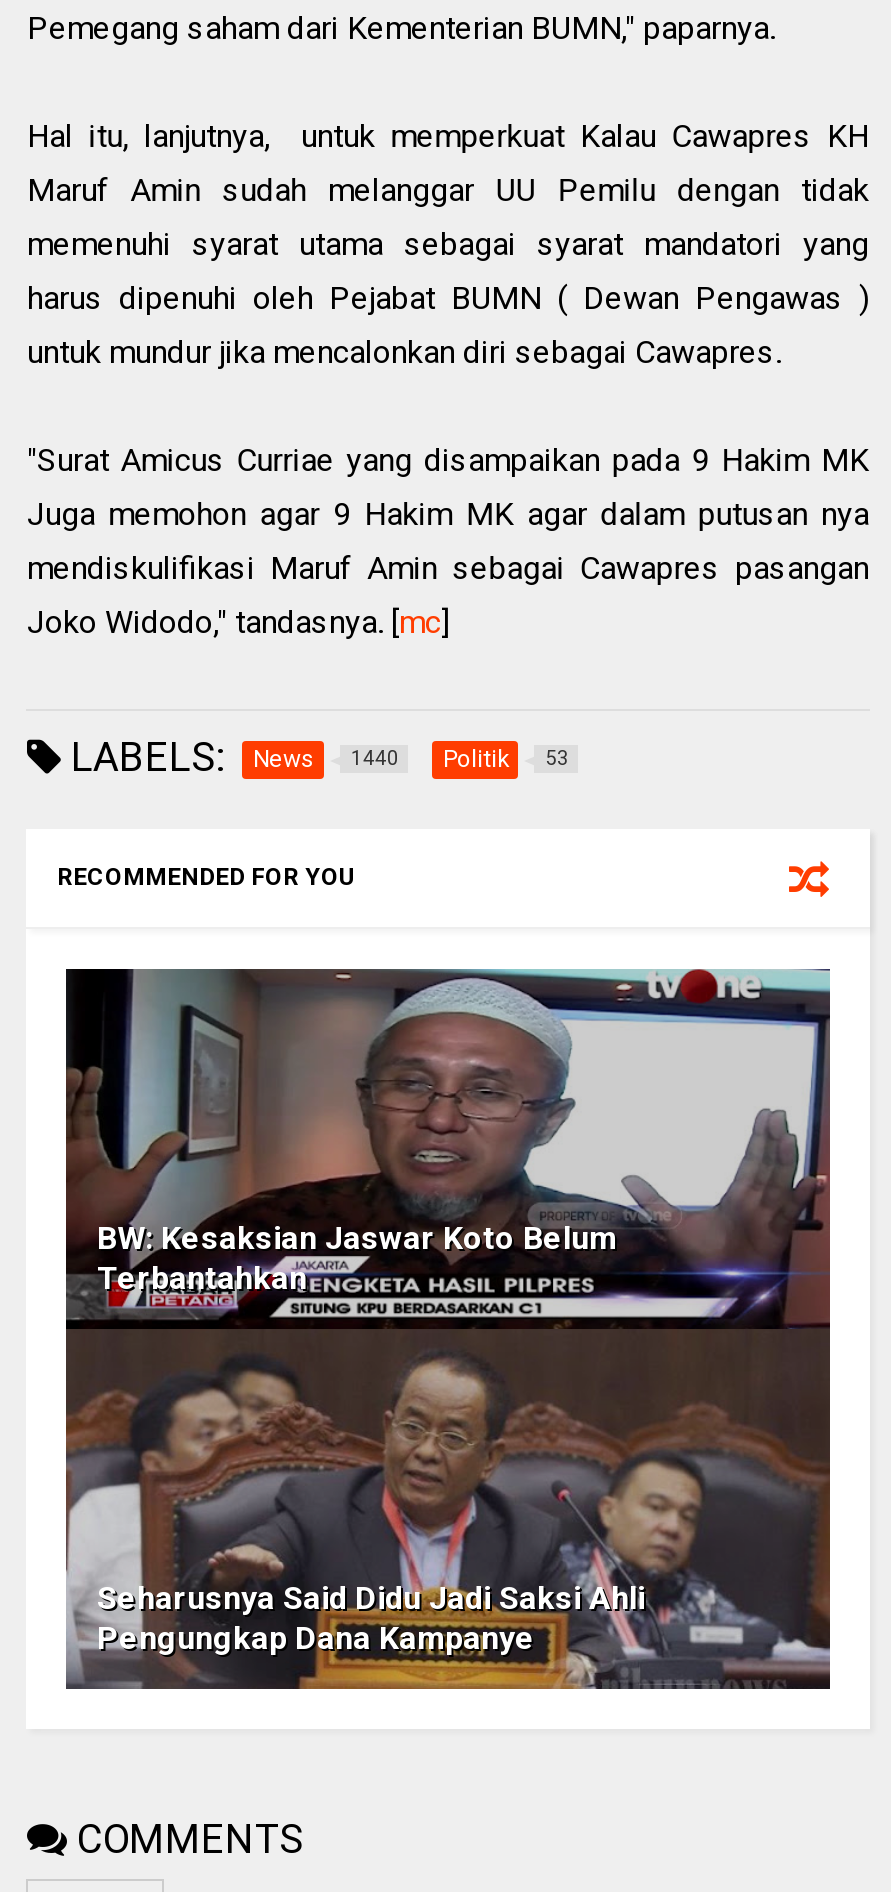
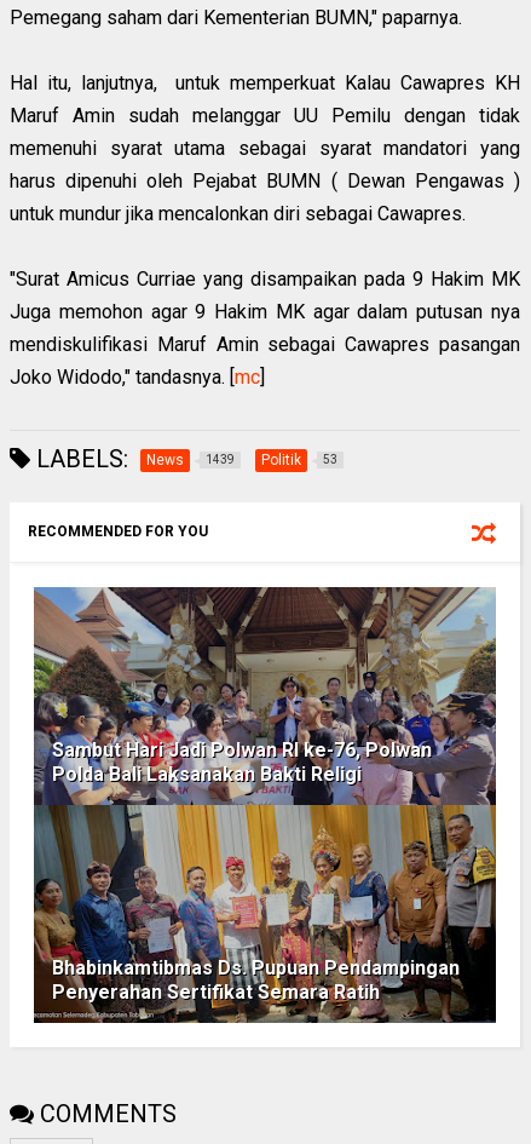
[61,733,569,781] LABELS: News 1440 Politik 53 -> [31,444,338,473] LABELS: News 1439 Politik 53
[64,967,832,1691] [image] | BW: Kesaksian Jaswar Koto Belum | Terbantahkan -> [33,586,497,1024] [image] | Sambut Hari Jadi Polwan RI ke-76, Polwan | Polda Bali Laksanakan Bakti Religi
[97,1579,645,1657] Seharusnya Said Didu Jadi Saksi Ahli | Pengungkap Dana Kampanye -> [52,956,460,1003] Bhabinkamtibmas Ds. Pupuan Pendampingan | Penyerahan Sertifikat Semara Ratih

